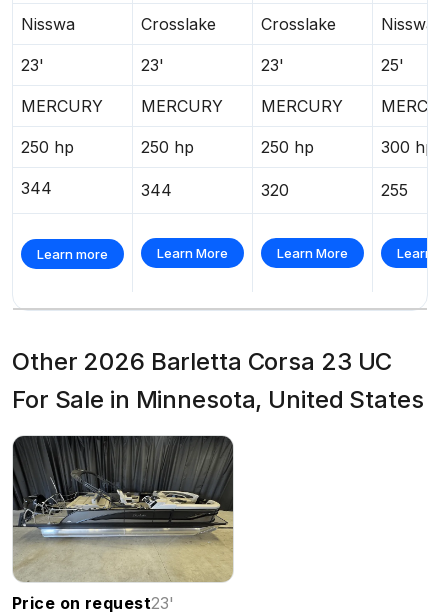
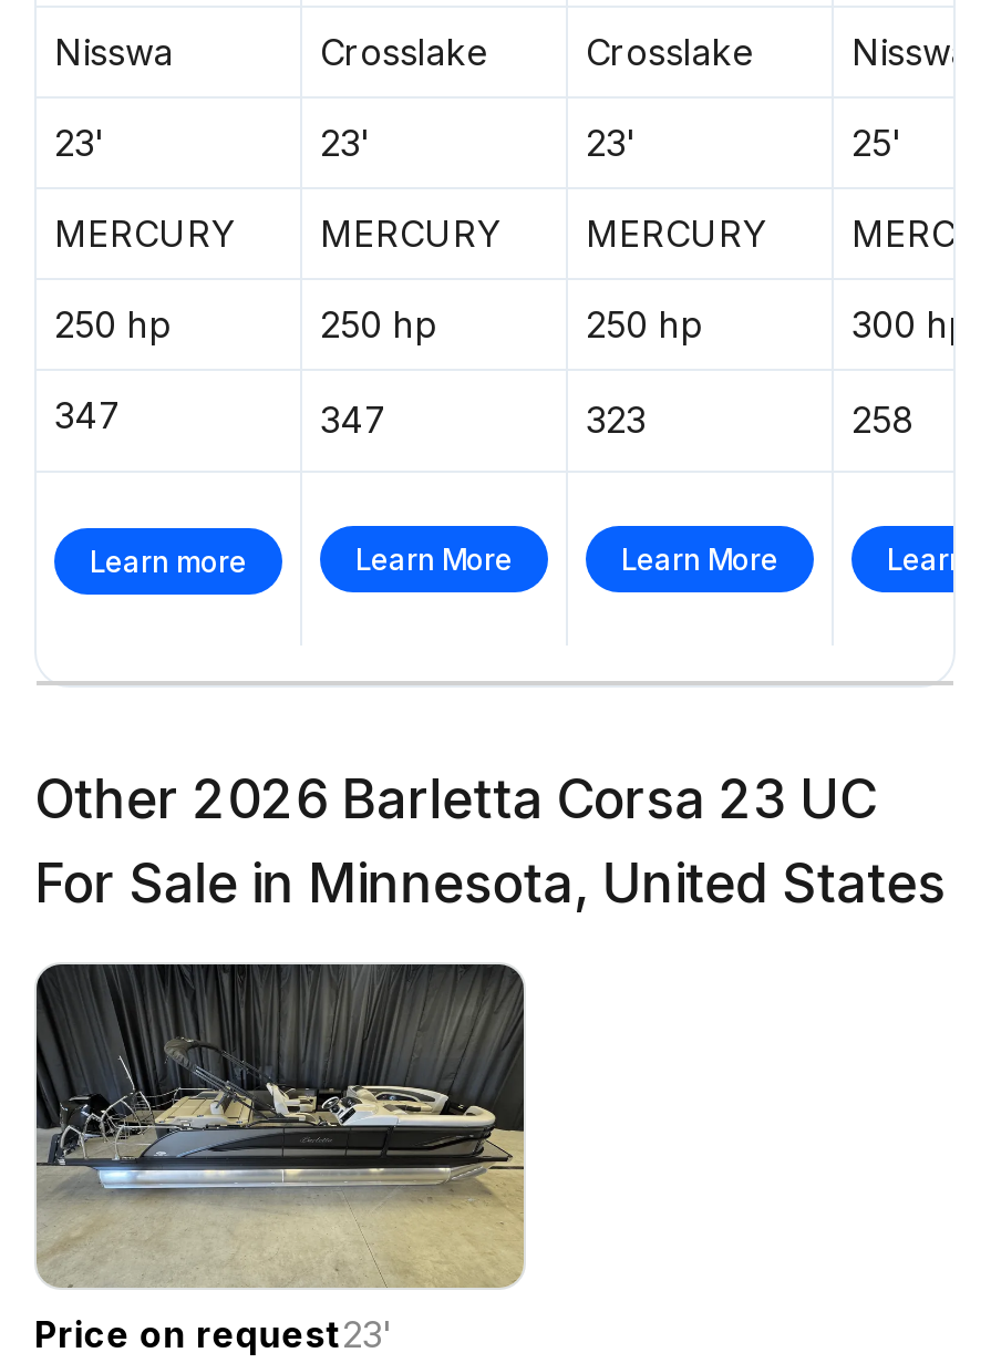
[21,177,52,197] 344 -> [54,392,121,436] 347
[141,179,172,199] 344 -> [320,396,386,441] 347
[261,179,289,199] 320 -> [586,396,646,441] 323
[381,179,408,199] 255 -> [851,396,913,441] 258

